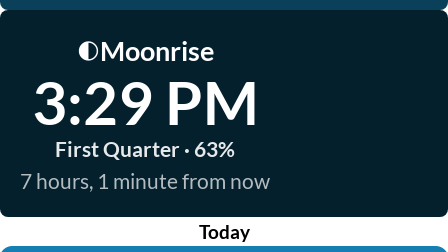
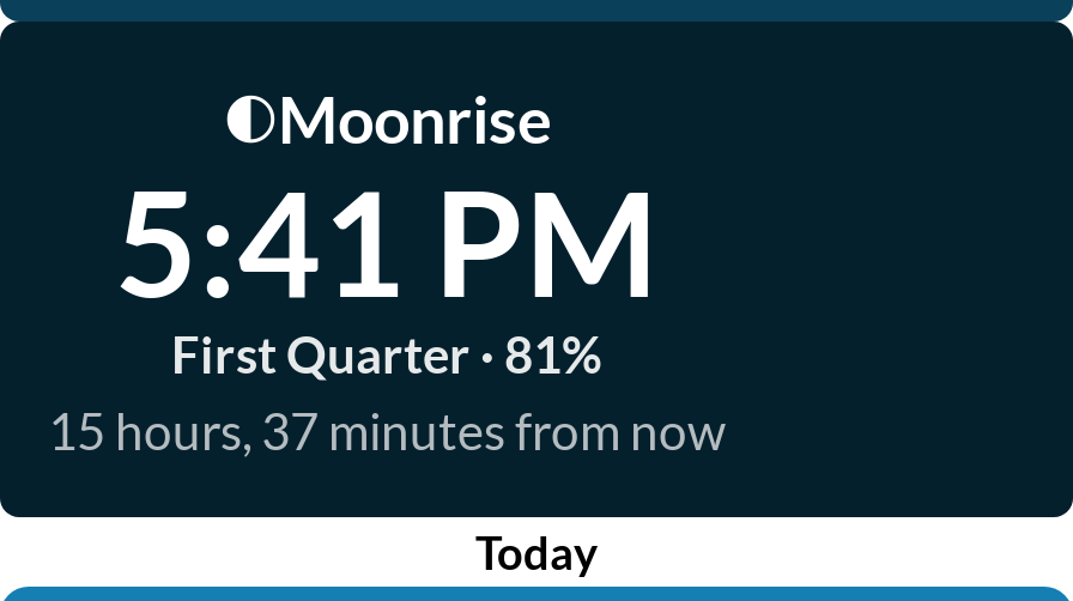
[31,66,258,138] 3:29 PM -> [115,156,659,328] 5:41 PM
[55,136,235,161] First Quarter · 63% -> [171,323,602,383] First Quarter · 81%
[20,168,270,193] 7 hours, 1 minute from now -> [48,400,726,460] 15 hours, 37 minutes from now

